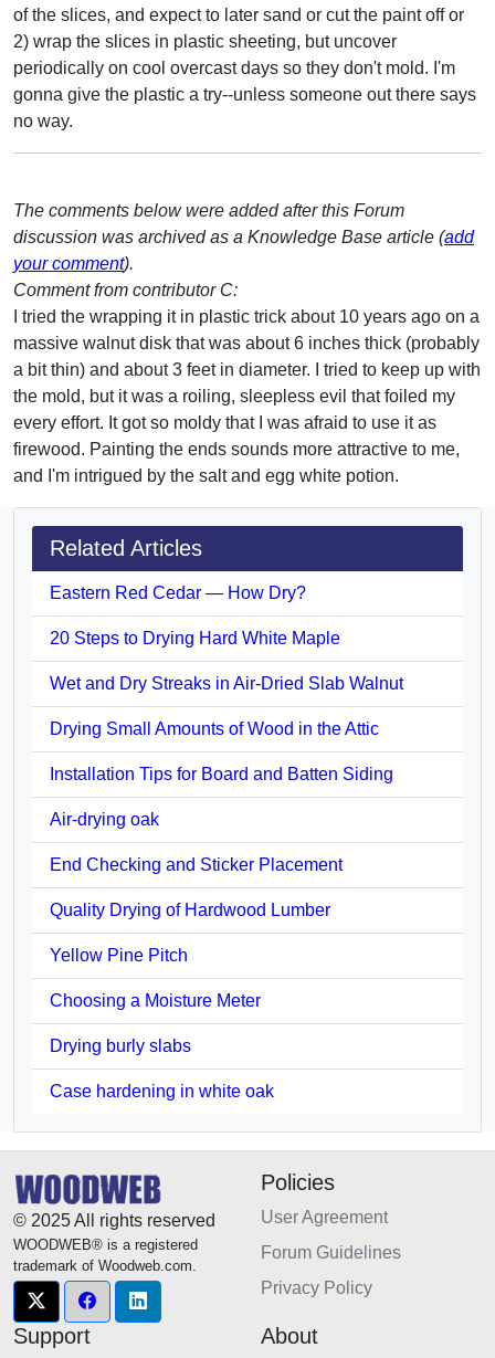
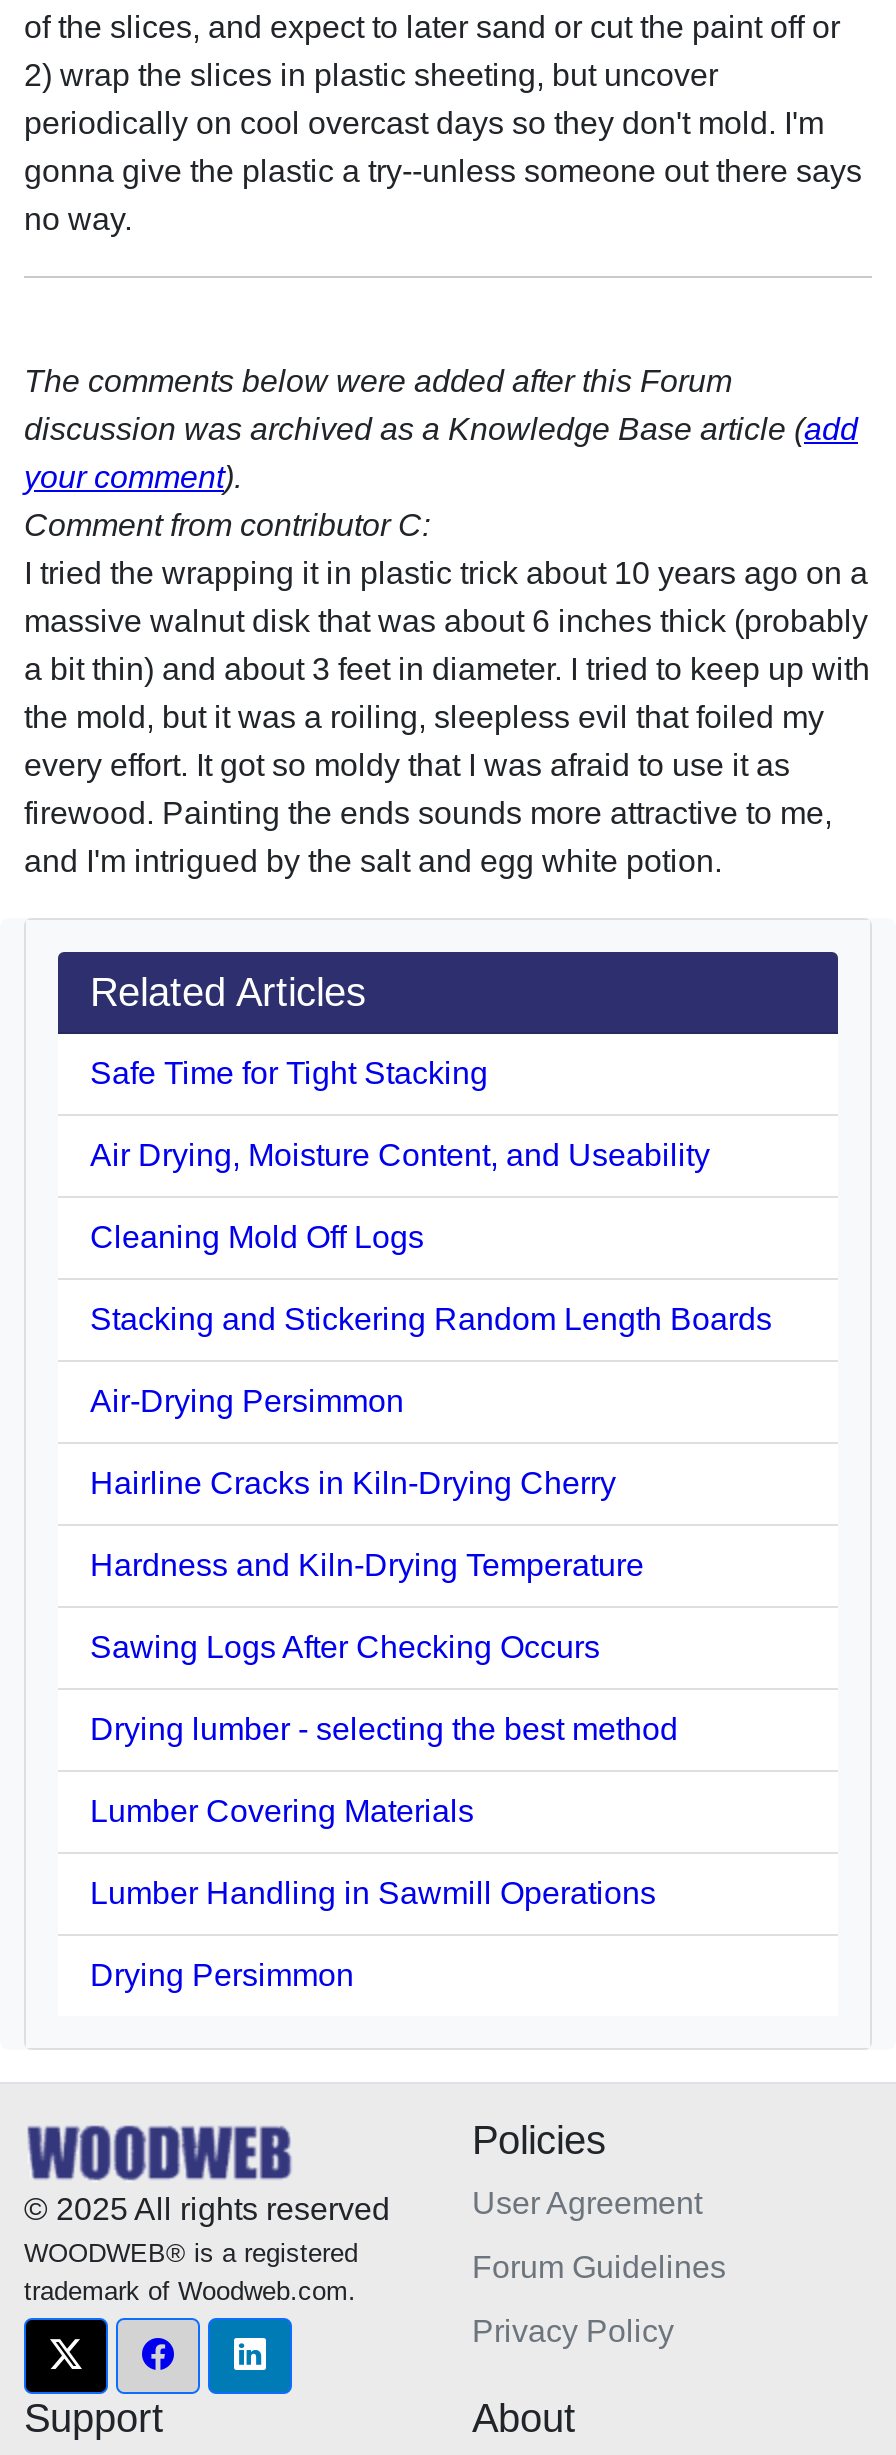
[50,583,306,602] Eastern Red Cedar — How Dry? -> [90,1056,488,1090] Safe Time for Tight Stacking
[50,629,340,647] 20 Steps to Drying Hard White Maple -> [90,1138,710,1172] Air Drying, Moisture Content, and Useability
[50,674,403,693] Wet and Dry Streaks in Air-Dried Slab Walnut -> [90,1220,424,1254] Cleaning Mold Off Logs
[50,719,379,738] Drying Small Amounts of Wood in the Attic -> [90,1302,772,1336] Stacking and Stickering Random Length Boards
[50,764,393,783] Installation Tips for Board and Batten Siding -> [90,1384,404,1418] Air-Drying Persimmon
[50,810,159,829] Air-drying oak -> [90,1466,616,1500] Hairline Cracks in Kiln-Drying Cherry
[50,855,343,874] End Checking and Sticker Placement -> [90,1548,644,1582] Hardness and Kiln-Drying Temperature
[50,900,330,919] Quality Drying of Hardwood Lumber -> [90,1630,600,1664] Sawing Logs After Checking Occurs
[50,946,188,964] Yellow Pine Pitch -> [90,1712,678,1746] Drying lumber - selecting the best method
[50,991,261,1010] Choosing a Moisture Meter -> [90,1794,474,1828] Lumber Covering Materials
[50,1036,191,1055] Drying burly slabs -> [90,1876,656,1910] Lumber Handling in Sawmill Operations
[50,1082,274,1100] Case hardening in white oak -> [90,1958,354,1992] Drying Persimmon

